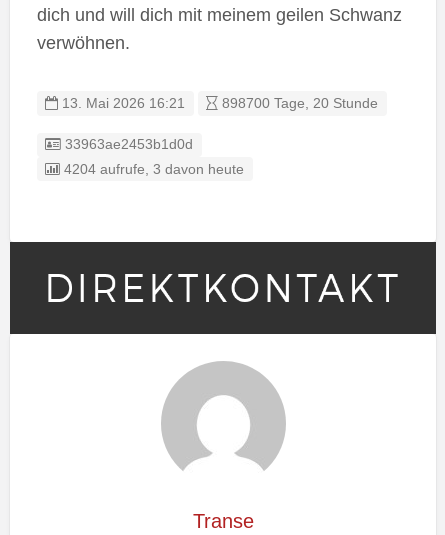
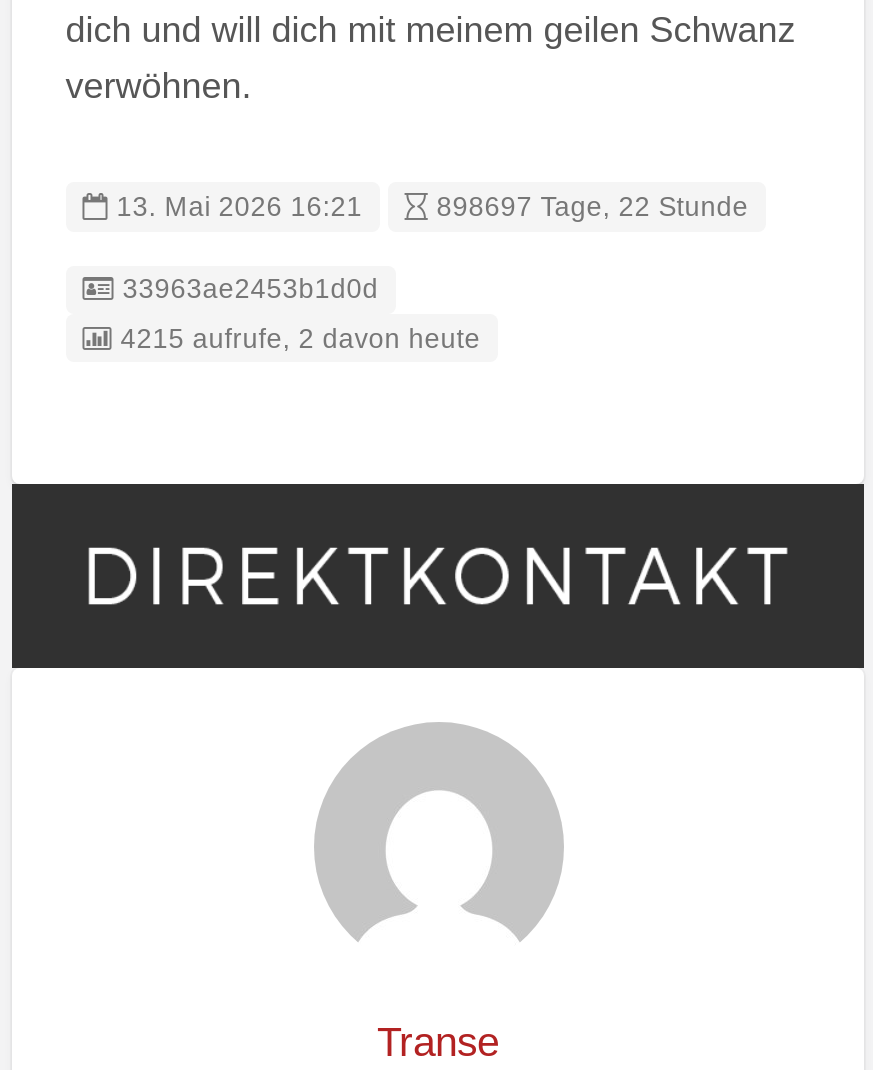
[218,96,378,111] 898700 Tage, 20 Stunde -> [428,192,748,222] 898697 Tage, 22 Stunde
[60,162,244,177] 4204 aufrufe, 3 davon heute -> [112,323,480,353] 4215 aufrufe, 2 davon heute

